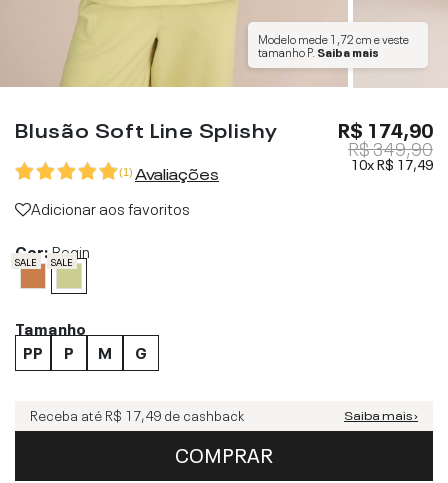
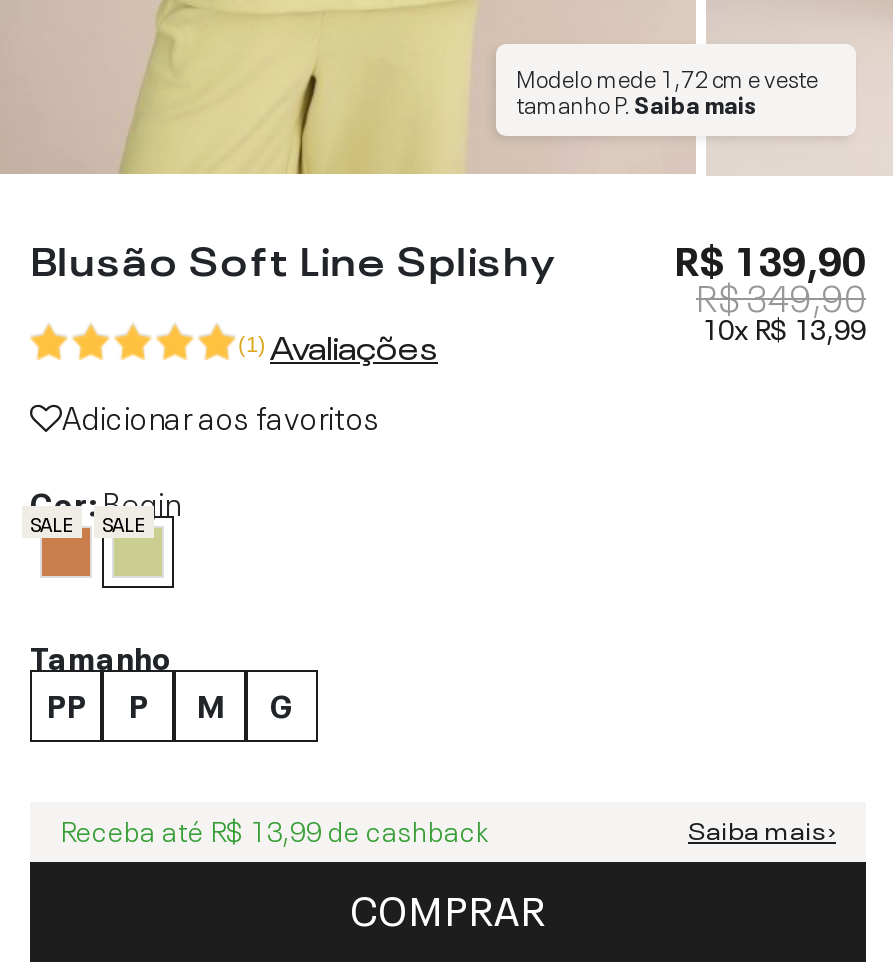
[15,113,433,143] Blusão Soft Line Splishy R$ 174,90 -> [30,226,866,286] Blusão Soft Line Splishy R$ 139,90
[351,153,433,173] 10xR$ 17,49 -> [702,306,866,346] 10xR$ 13,99
[30,404,244,424] Receba até R$ 17,49 de cashback -> [60,808,488,848] Receba até R$ 13,99 de cashback

